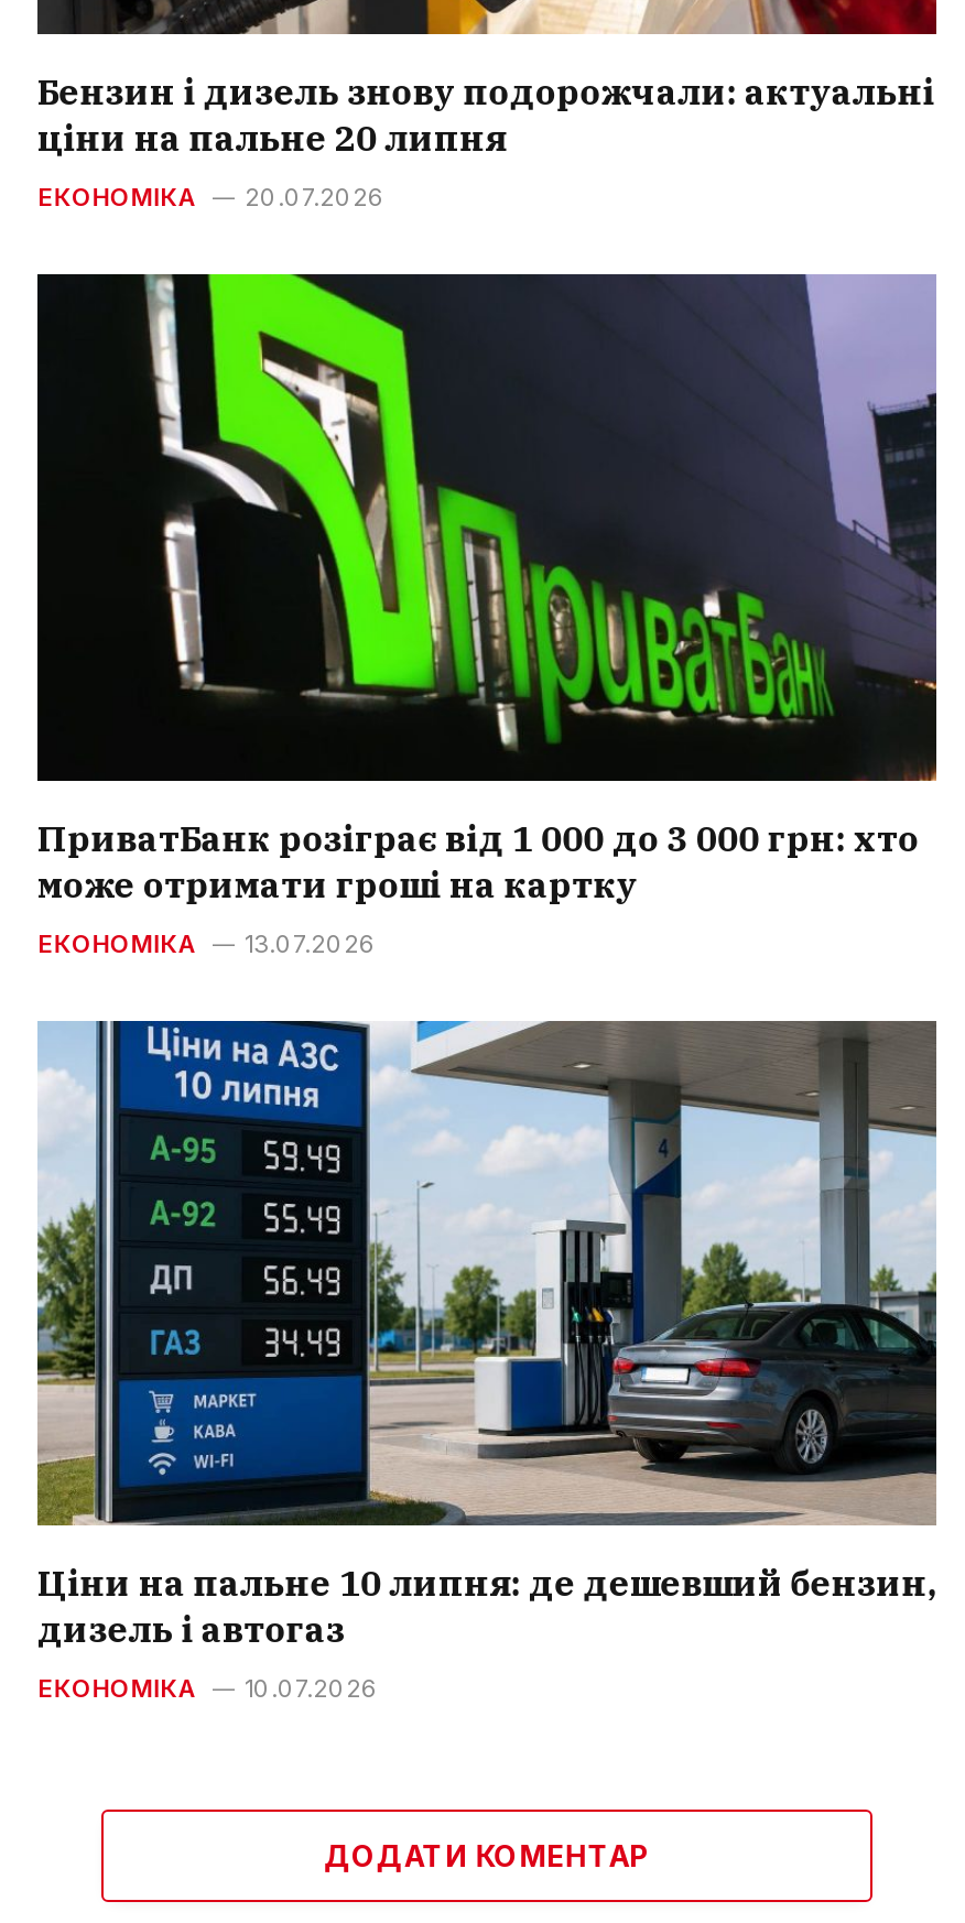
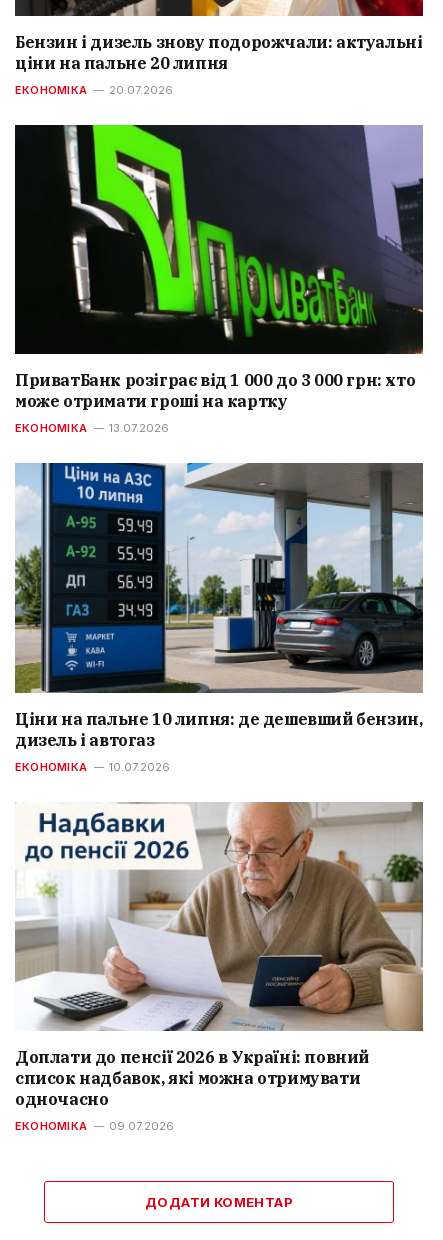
none -> [15,801,424,1133] [image] | Доплати до пенсії 2026 в Україні: повний | список надбавок, які можна отримувати | одночасно | ЕКОНОМІКА | 09.07.2026

